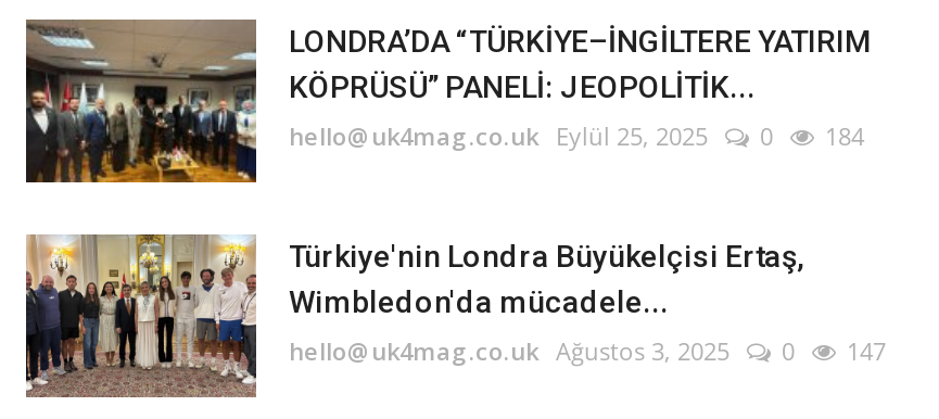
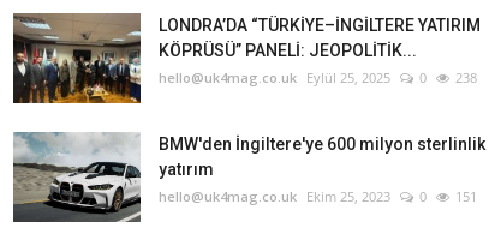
[289,120,864,153] hello@uk4mag.co.uk Eylül 25, 2025 0 184 -> [159,69,477,87] hello@uk4mag.co.uk Eylül 25, 2025 0 238
[24,232,803,399] [image] | Türkiye'nin Londra Büyükelçisi Ertaş, | Wimbledon'da mücadele... | hello@uk4mag.co.uk Ağustos 3, 2025 -> [12,132,485,223] [image] | BMW'den İngiltere'ye 600 milyon sterlinlik | yatırım | hello@uk4mag.co.uk Ekim 25, 2023
[847,335,886,368] 147 -> [455,188,477,206] 151

